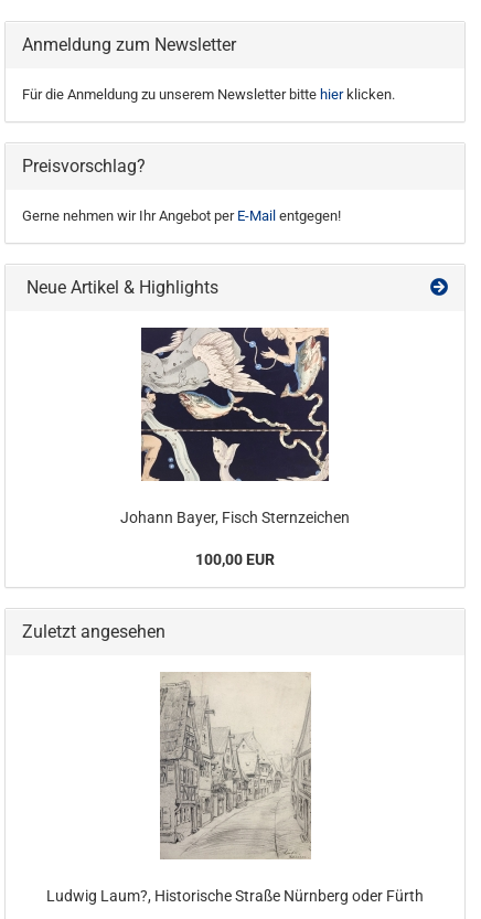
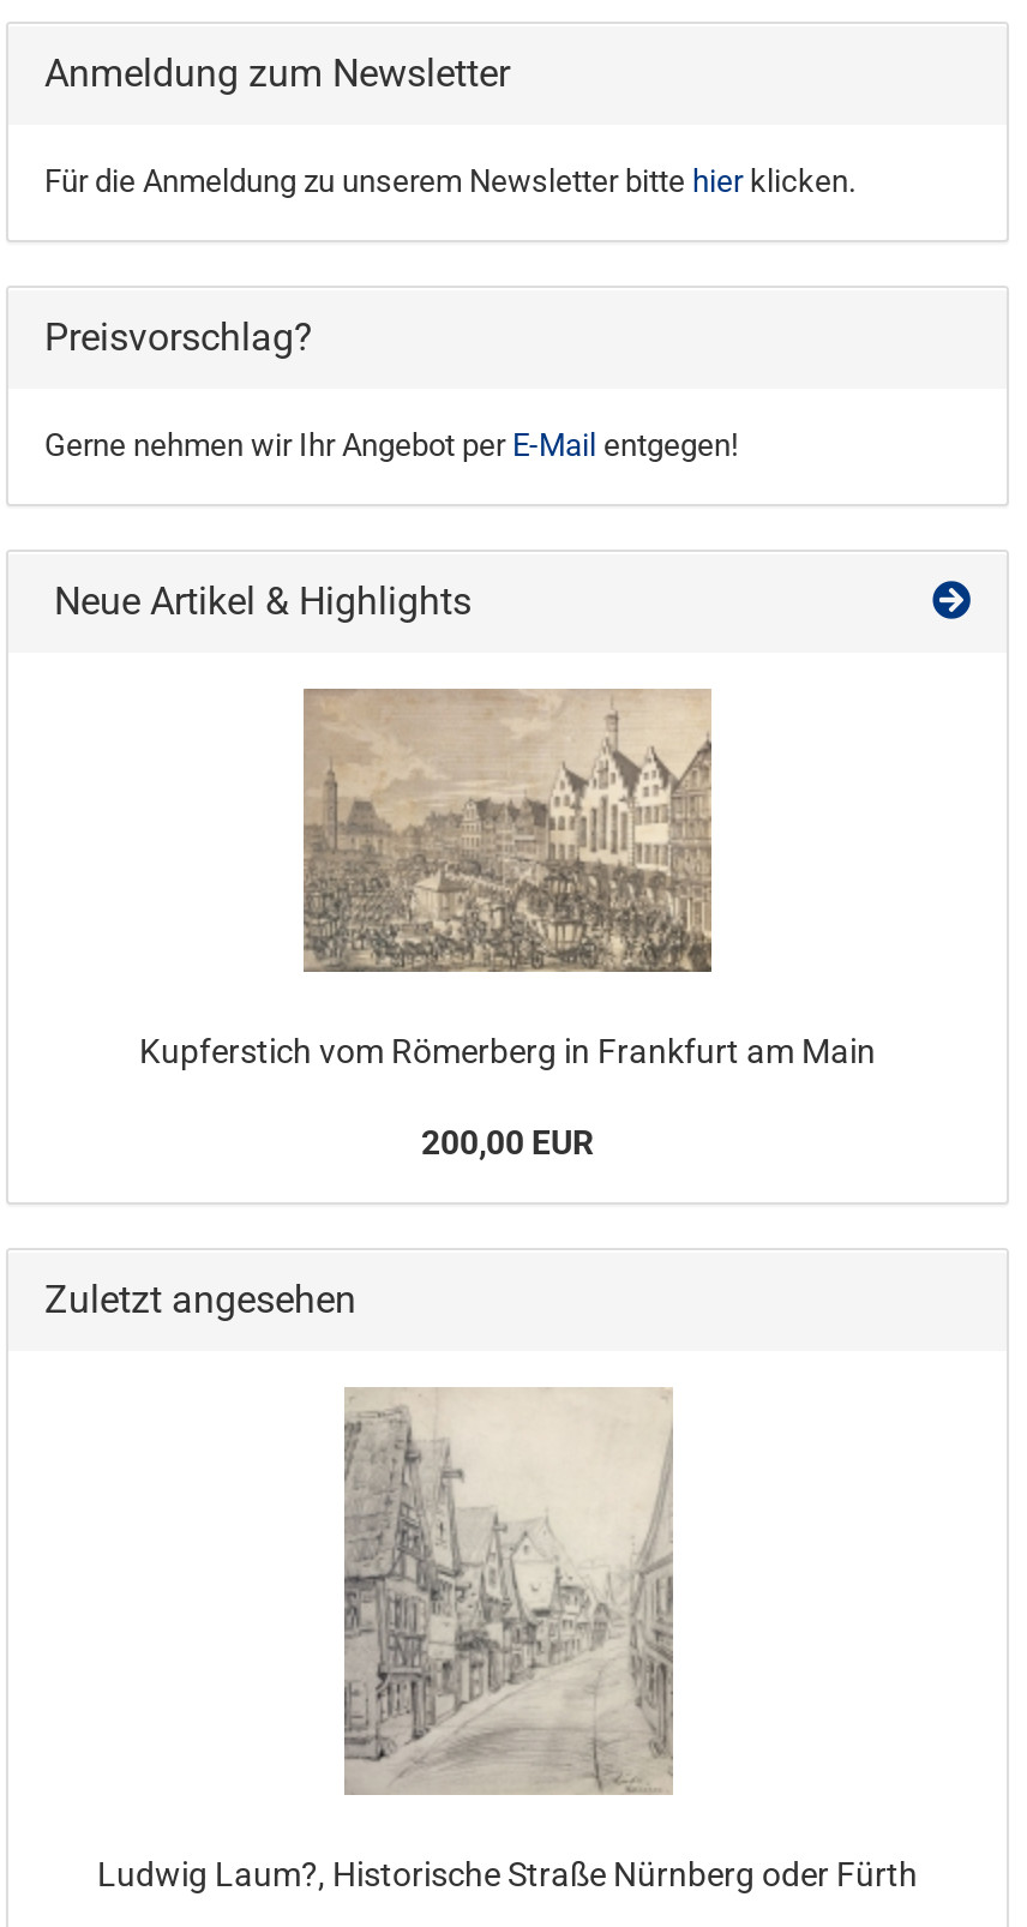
[120,327,350,526] [image] | Johann Bayer, Fisch Sternzeichen -> [139,686,876,1070] [image] | Kupferstich vom Römerberg in Frankfurt am Main
[195,551,275,568] 100,00 EUR -> [421,1123,594,1161] 200,00 EUR

